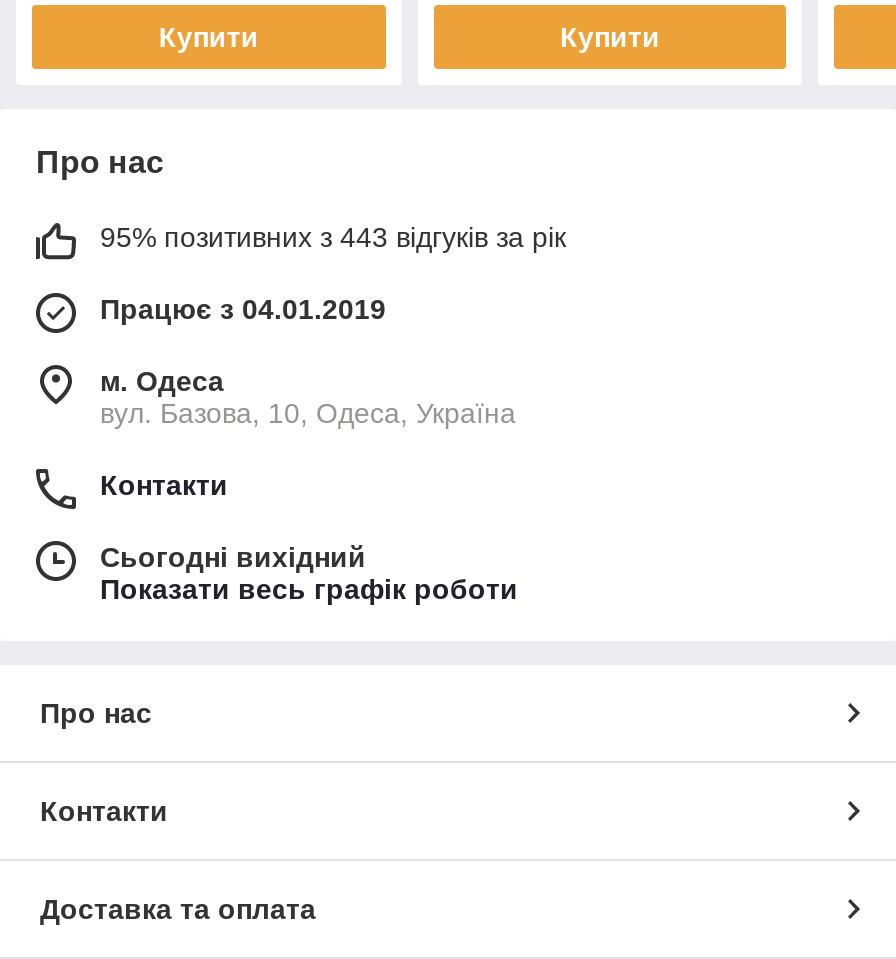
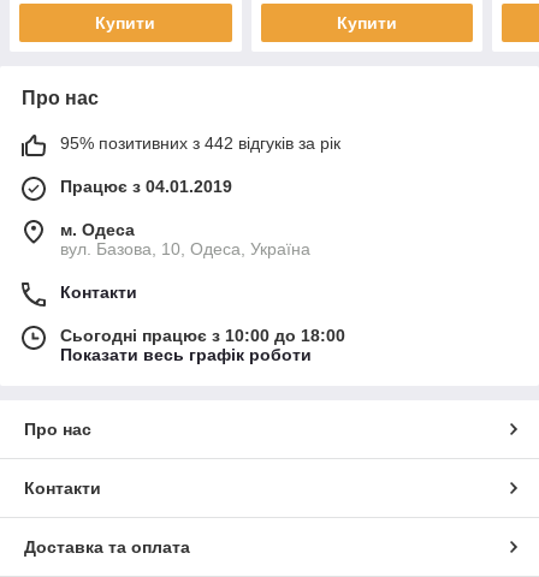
[100,221,566,253] 95% позитивних з 443 відгуків за рік -> [60,133,340,152] 95% позитивних з 442 відгуків за рік
[100,541,366,573] Сьогодні вихідний -> [60,326,345,345] Сьогодні працює з 10:00 до 18:00

